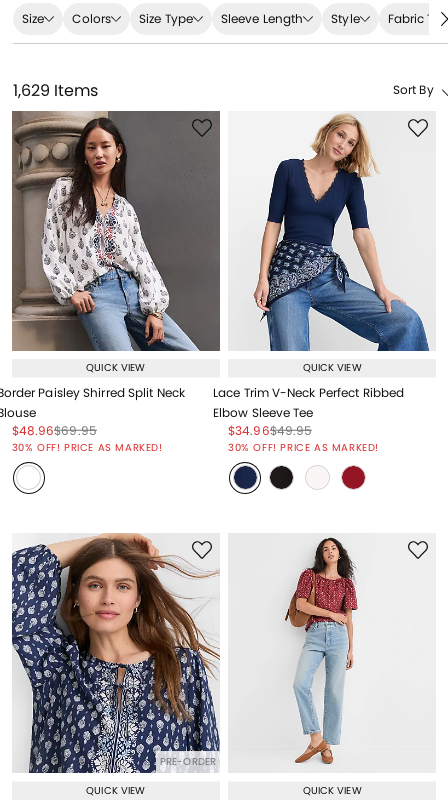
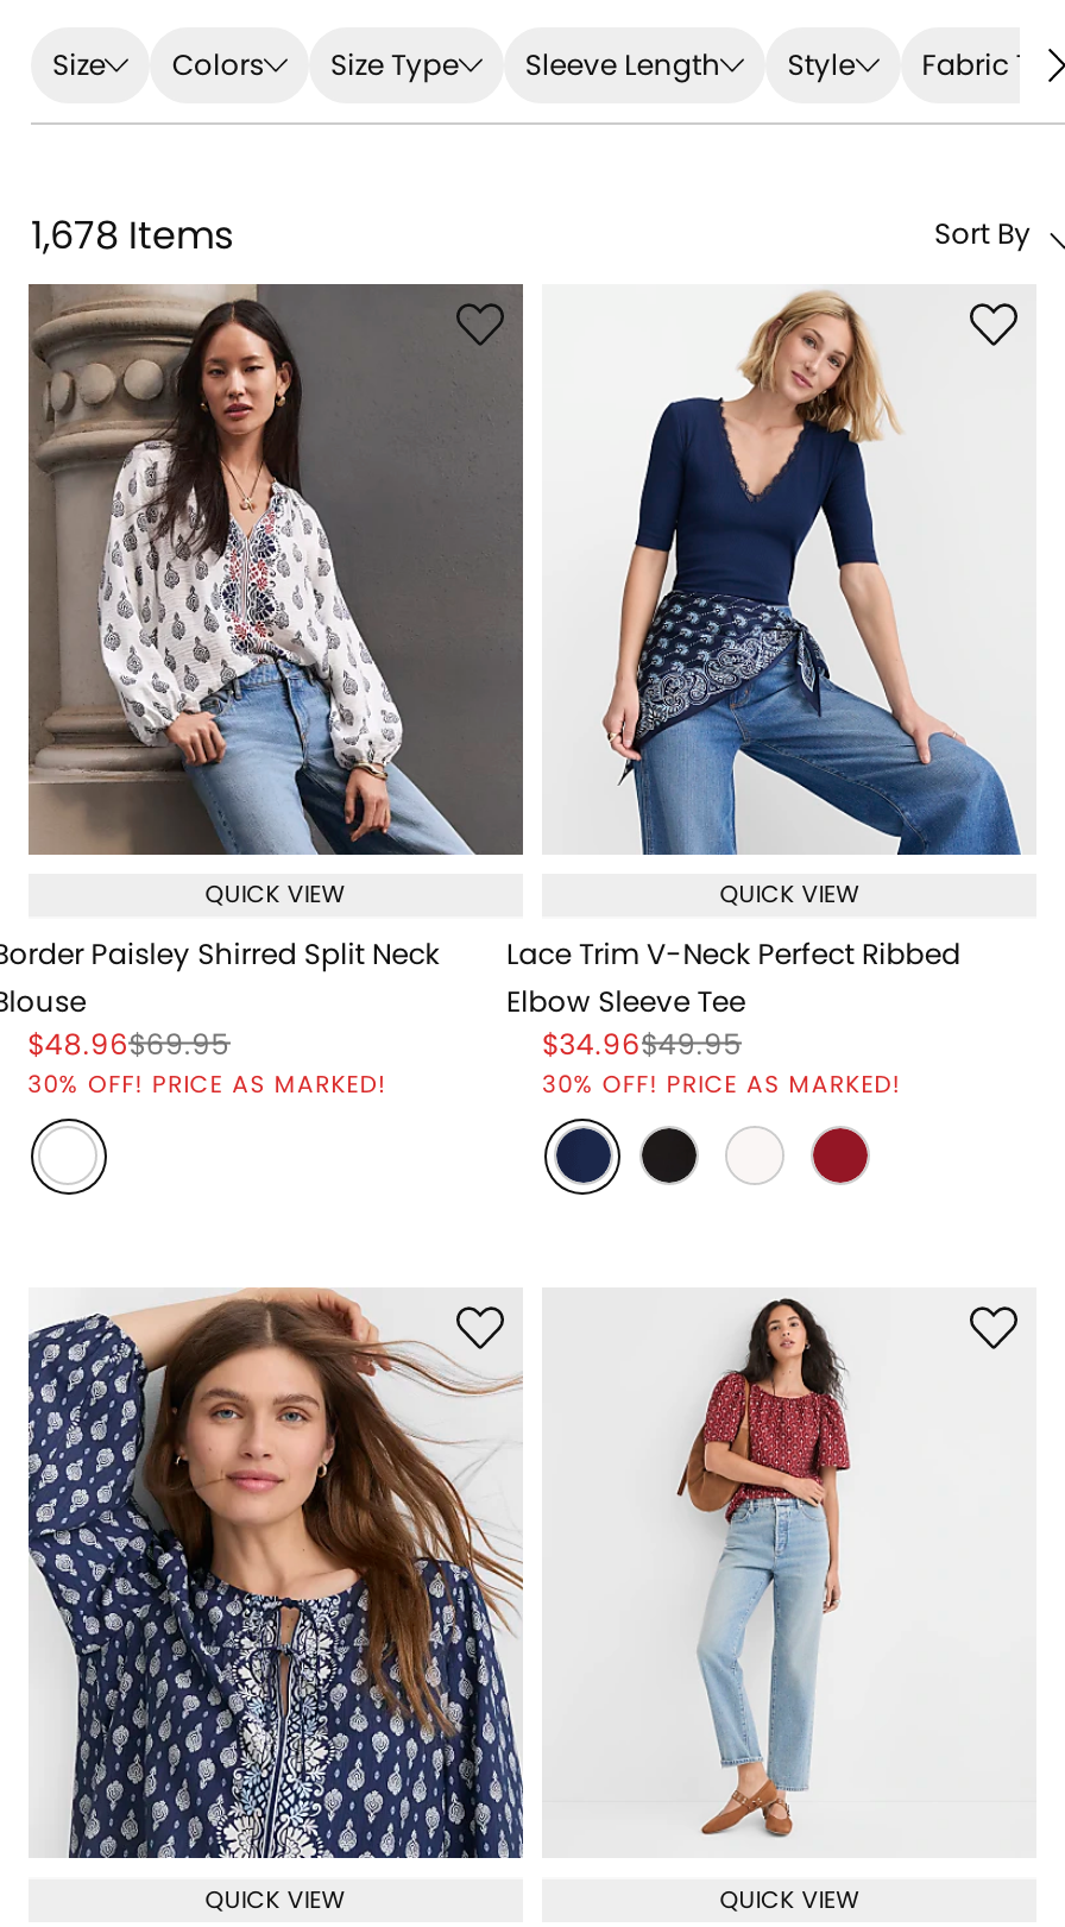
[13,79,98,102] 1,629 Items -> [31,207,233,262] 1,678 Items
[160,754,216,769] PRE-ORDER -> none

